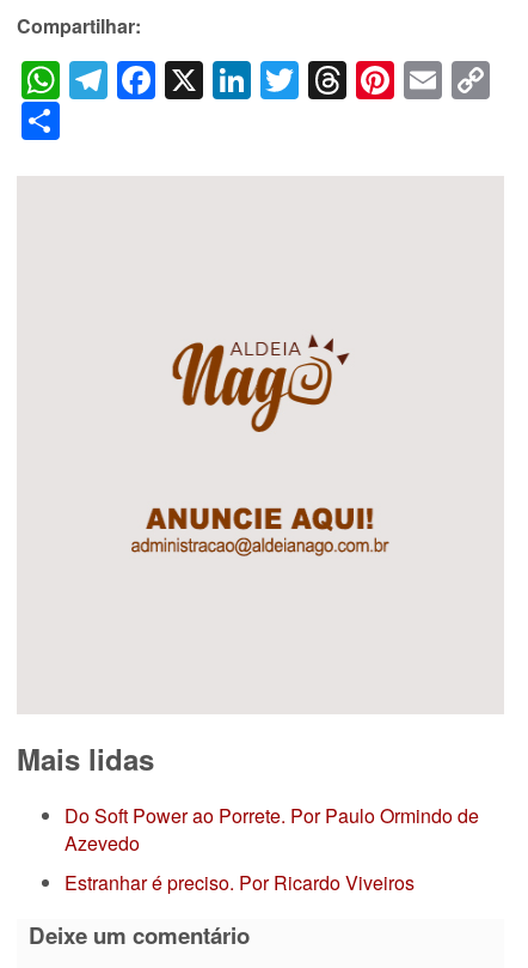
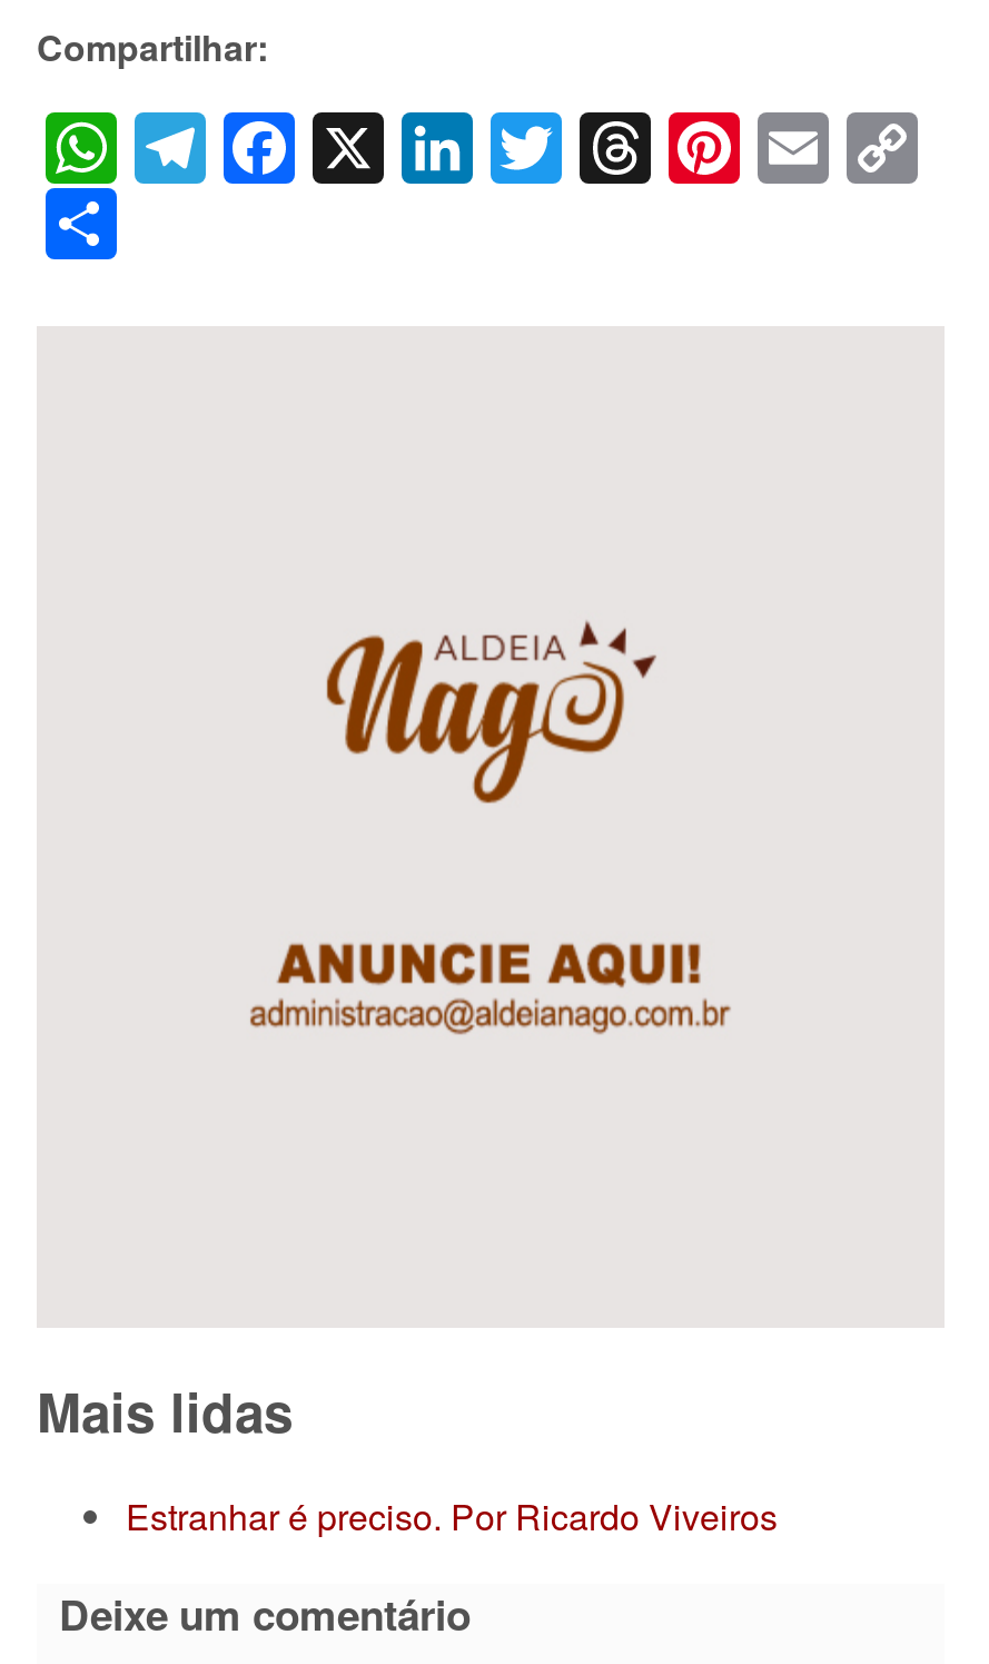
[65,802,479,857] Do Soft Power ao Porrete. Por Paulo Ormindo de | Azevedo -> none

